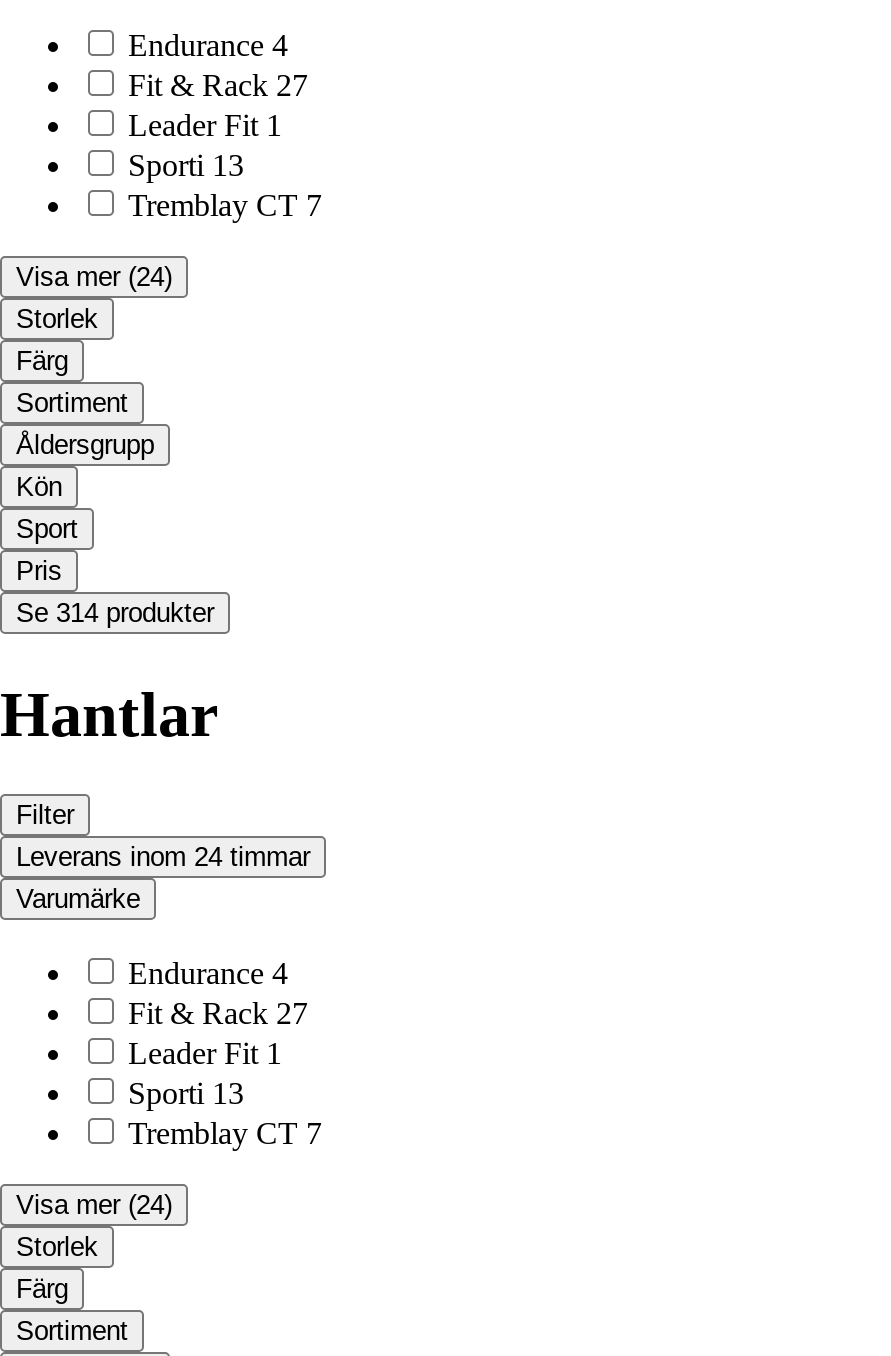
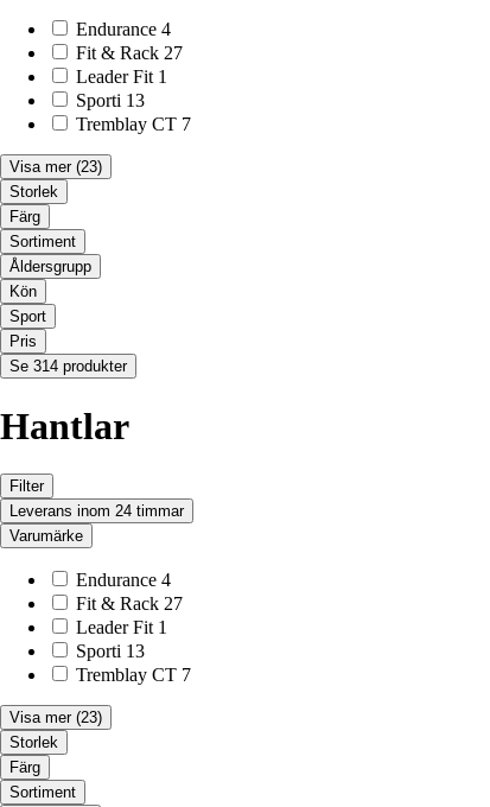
[16,263,172,293] Visa mer (24) -> [9,158,102,176] Visa mer (23)
[16,1191,172,1221] Visa mer (24) -> [9,709,102,727] Visa mer (23)

